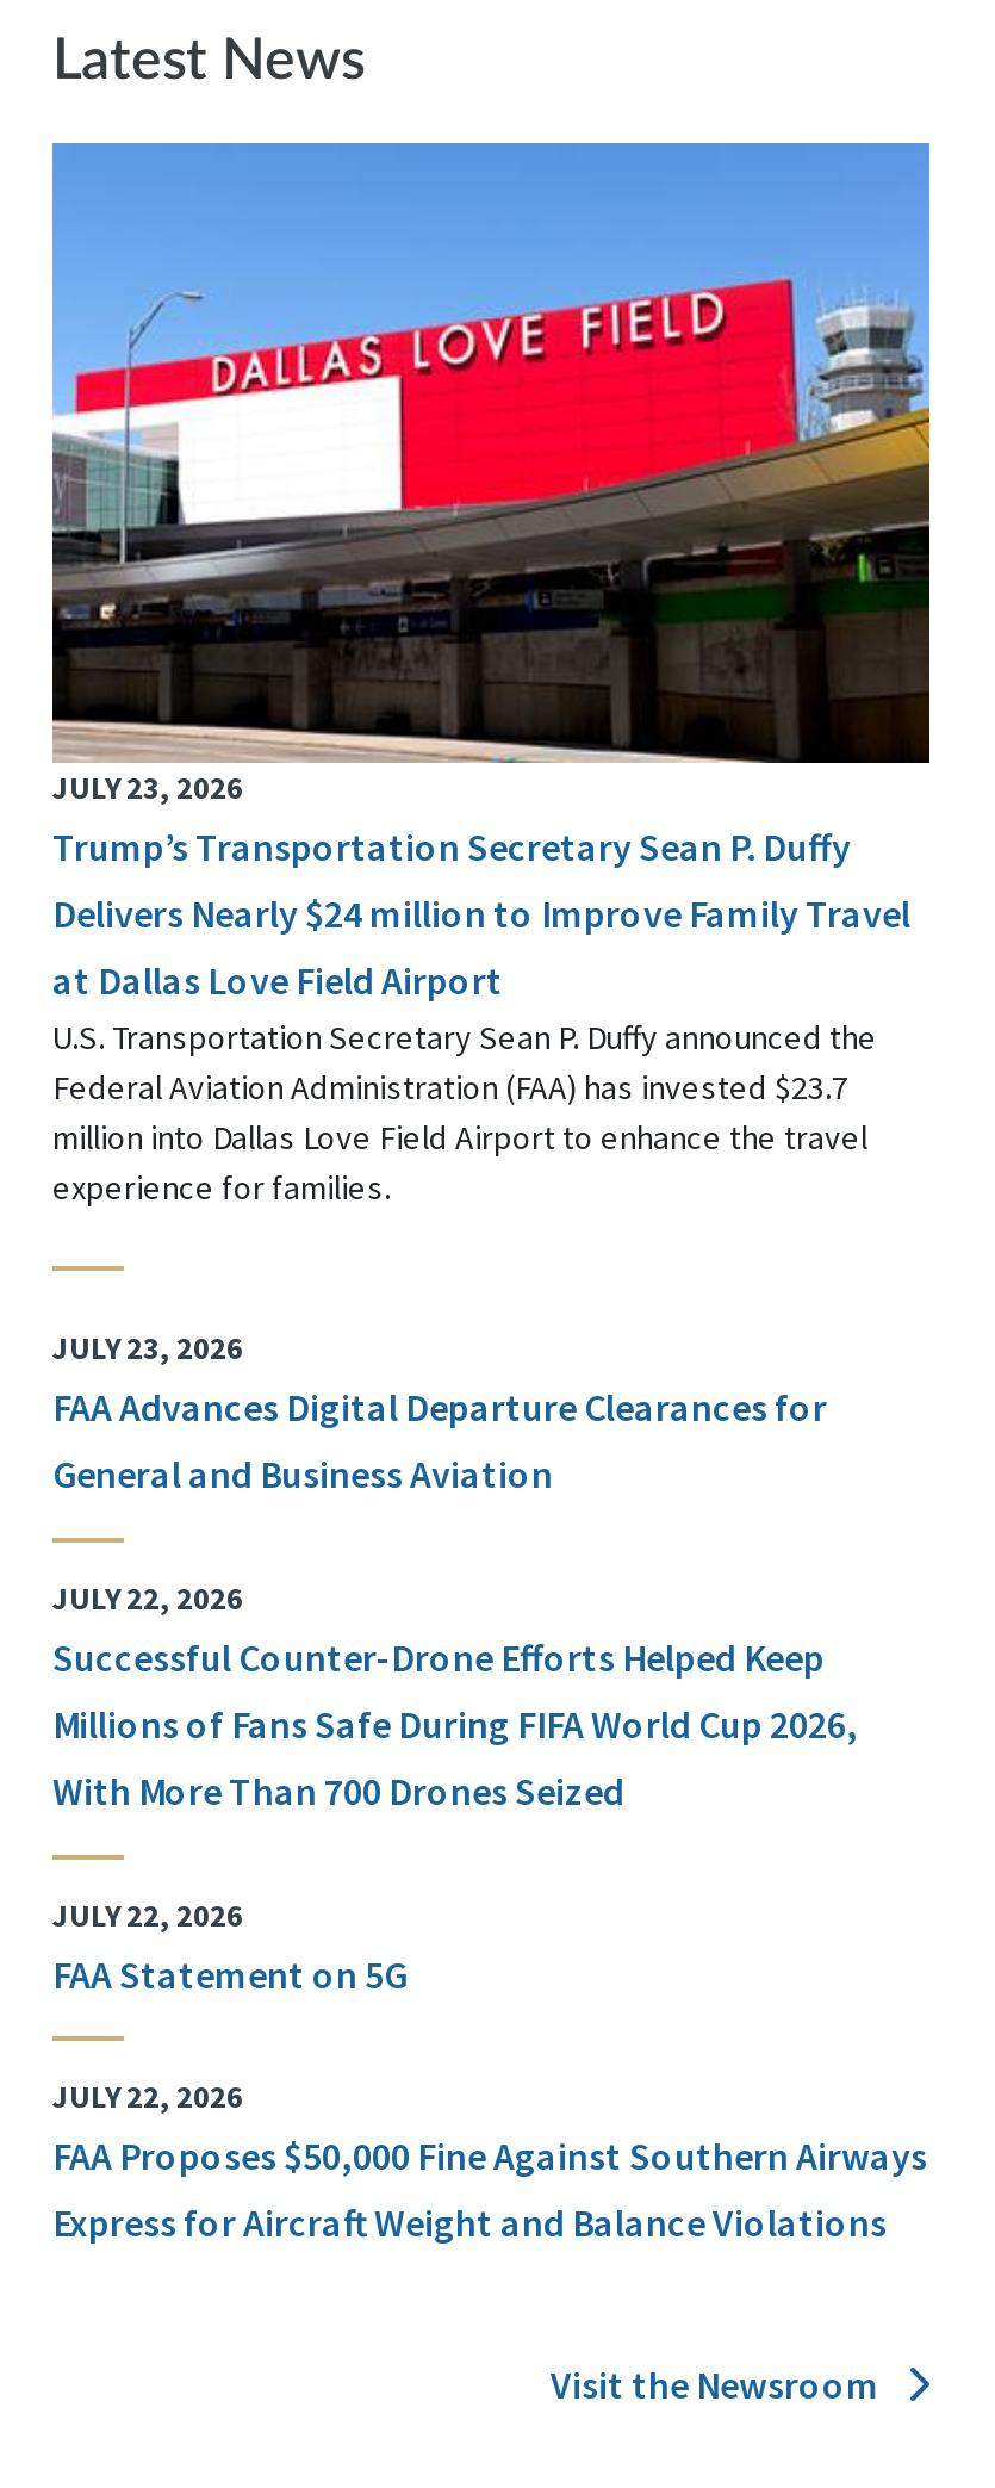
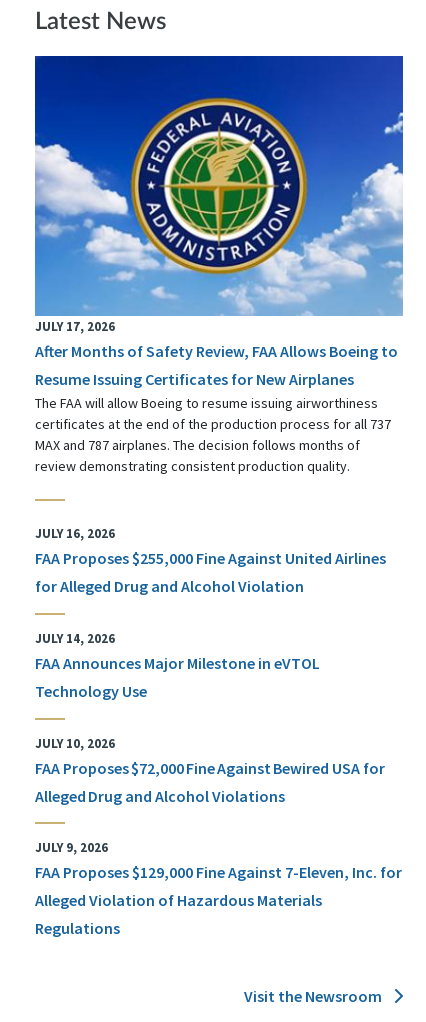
[50,141,932,1208] [image] | JULY 23, 2026 | Trump’s Transportation Secretary Sean P. Duffy | Delivers Nearly $24 million to Improve Family Travel | at Dallas Love Field Airport | U.S. Transportation Secretary Sean P. Duffy announced the | Federal Aviation Administration (FAA) has invested $23.7 | million into Dallas Love Field Airport to enhance the travel | experience for families. -> [34,55,404,475] [image] | JULY 17, 2026 | After Months of Safety Review, FAA Allows Boeing to | Resume Issuing Certificates for New Airplanes | The FAA will allow Boeing to resume issuing airworthiness | certificates at the end of the production process for all 737 | MAX and 787 airplanes. The decision follows months of | review demonstrating consistent production quality.
[52,1329,827,1498] JULY 23, 2026 | FAA Advances Digital Departure Clearances for | General and Business Aviation -> [35,525,386,596] JULY 16, 2026 | FAA Proposes $255,000 Fine Against United Airlines | for Alleged Drug and Alcohol Violation
[52,1578,858,1814] JULY 22, 2026 | Successful Counter-Drone Efforts Helped Keep | Millions of Fans Safe During FIFA World Cup 2026, | With More Than 700 Drones Seized -> [35,630,320,701] JULY 14, 2026 | FAA Announces Major Milestone in eVTOL | Technology Use
[52,1895,408,1997] JULY 22, 2026 | FAA Statement on 5G -> [35,735,385,806] JULY 10, 2026 | FAA Proposes $72,000 Fine Against Bewired USA for | Alleged Drug and Alcohol Violations
[52,2077,927,2246] JULY 22, 2026 | FAA Proposes $50,000 Fine Against Southern Airways | Express for Aircraft Weight and Balance Violations -> [35,839,402,938] JULY 9, 2026 | FAA Proposes $129,000 Fine Against 7-Eleven, Inc. for | Alleged Violation of Hazardous Materials | Regulations

